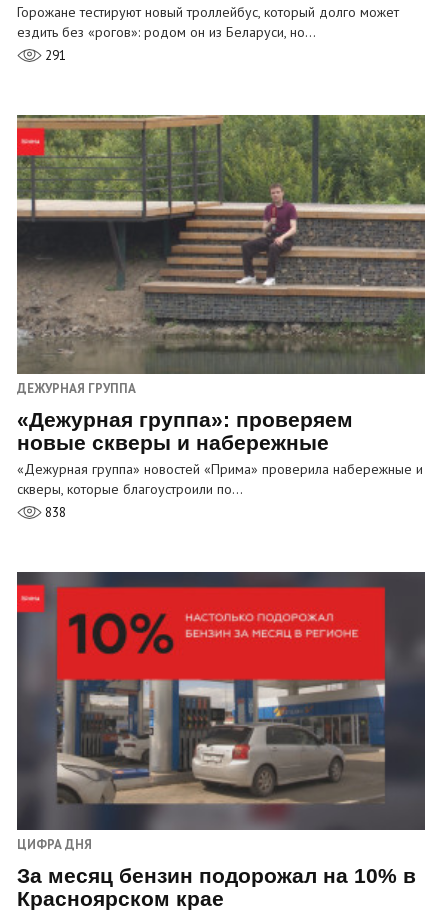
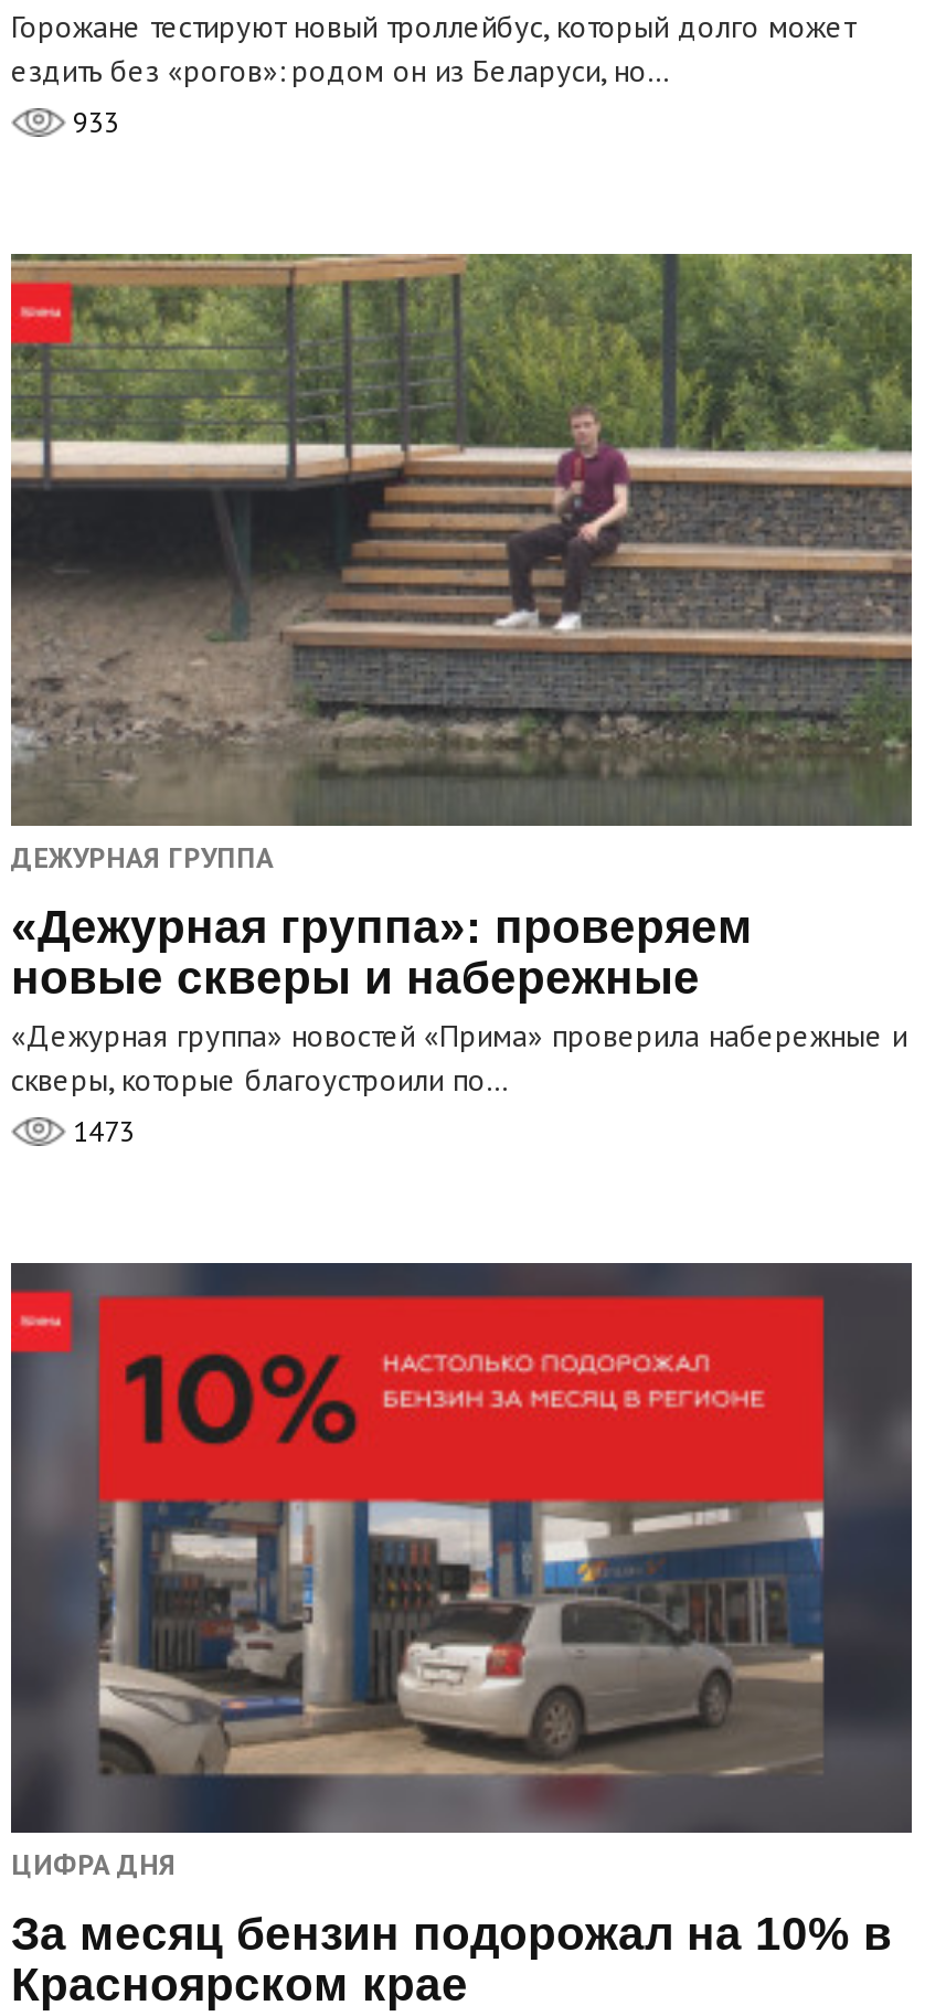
[42,47,66,64] 291 -> [66,105,119,142] 933
[42,504,66,521] 838 -> [66,1112,135,1150] 1473

